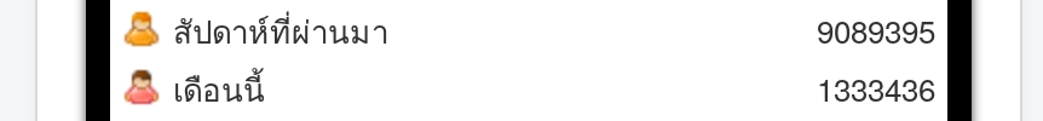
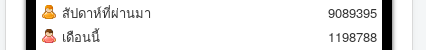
[817,66,935,112] 1333436 -> [328,27,377,46] 1198788

